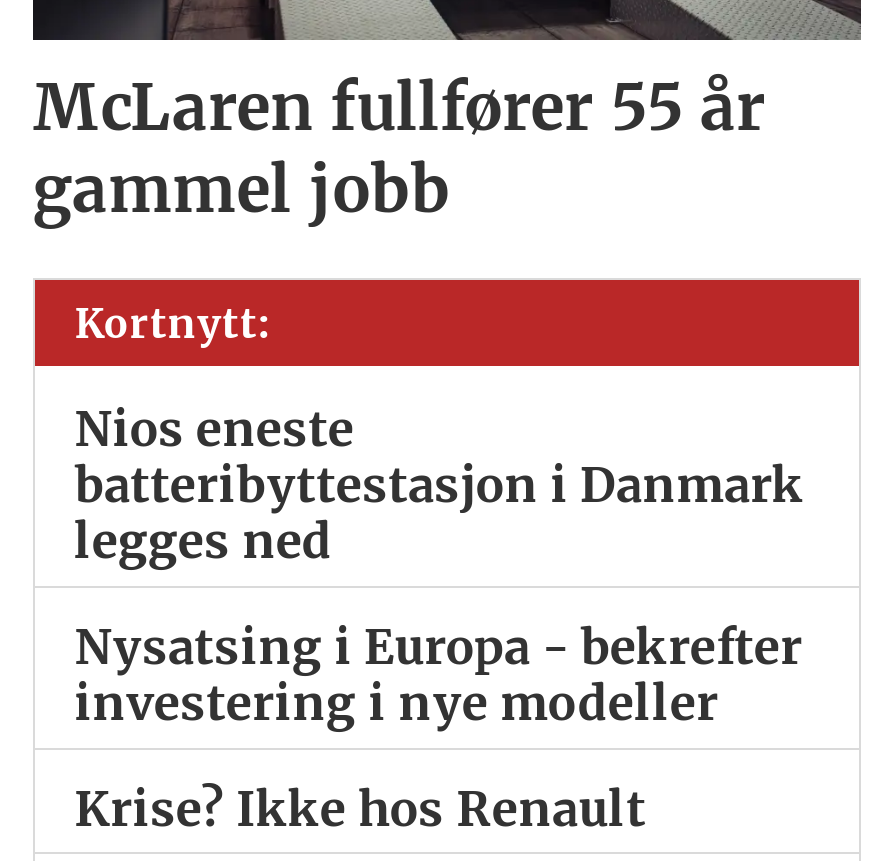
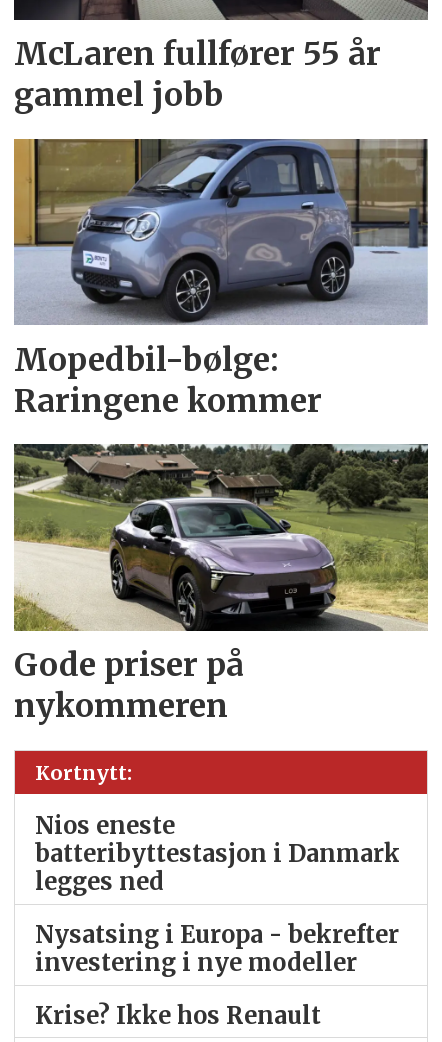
none -> [13,138,428,421] [image] | Mopedbil-bølge: | Raringene kommer
none -> [13,443,429,726] [image] | Gode priser på | nykommeren

